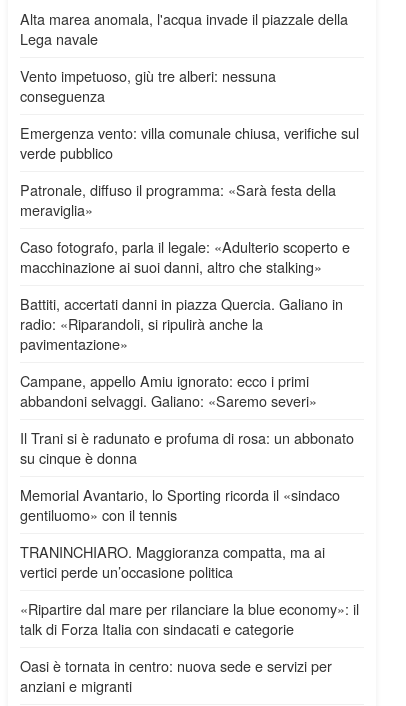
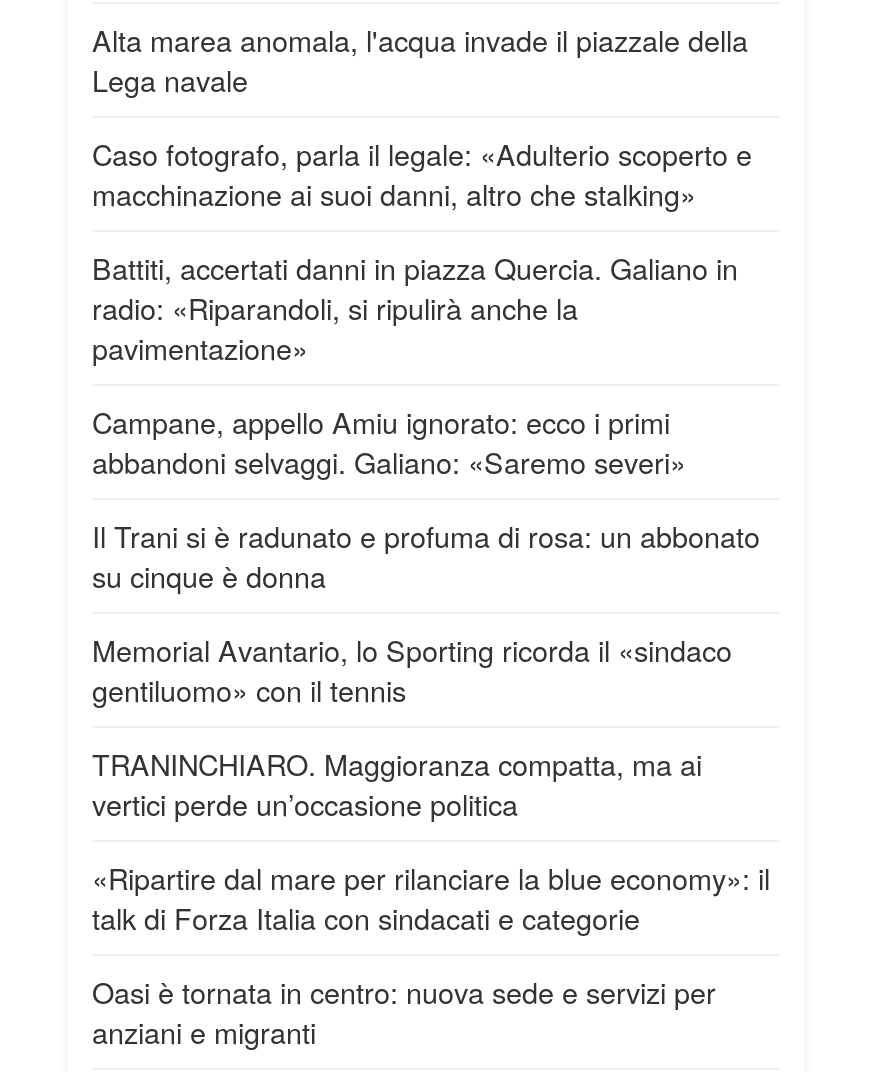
[20,65,359,220] Vento impetuoso, giù tre alberi: nessuna | conseguenza | Emergenza vento: villa comunale chiusa, verifiche sul | verde pubblico | Patronale, diffuso il programma: «Sarà festa della | meraviglia» -> none

